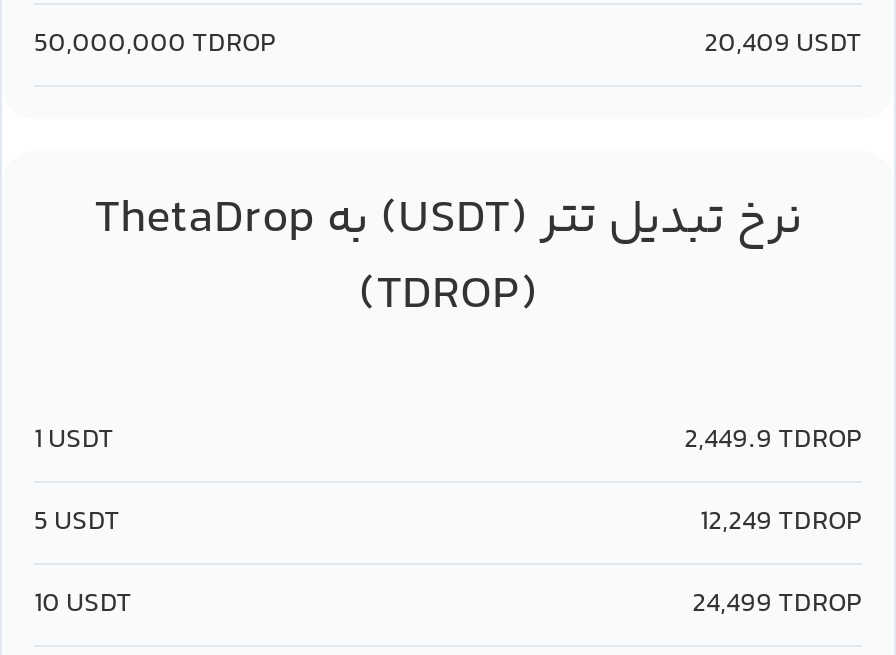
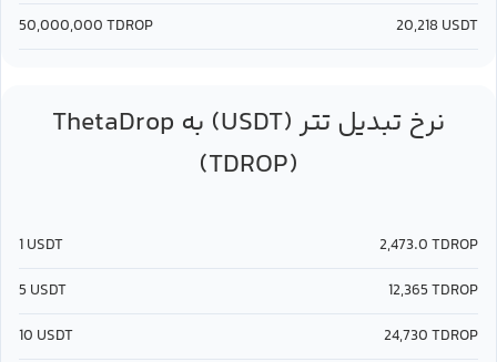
[704,22,862,66] 20,409 USDT -> [396,14,478,38] 20,218 USDT
[684,418,862,462] 2,449.9 TDROP -> [379,233,478,257] 2,473.0 TDROP
[700,500,862,544] 12,249 TDROP -> [388,279,478,303] 12,365 TDROP
[692,583,862,627] 24,499 TDROP -> [384,324,478,349] 24,730 TDROP

